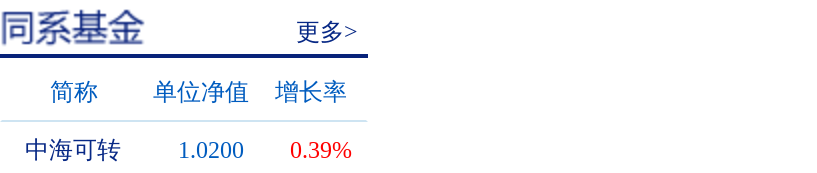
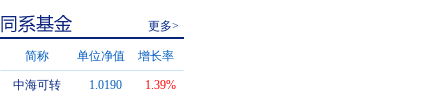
[178,136,244,164] 1.0200 -> [89,78,122,92] 1.0190
[290,136,352,164] 0.39% -> [145,78,176,92] 1.39%

